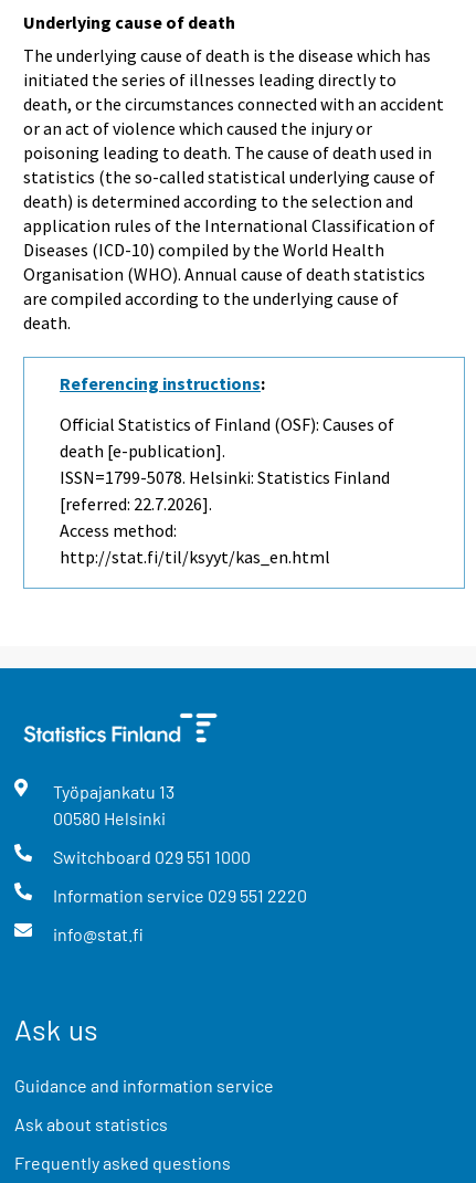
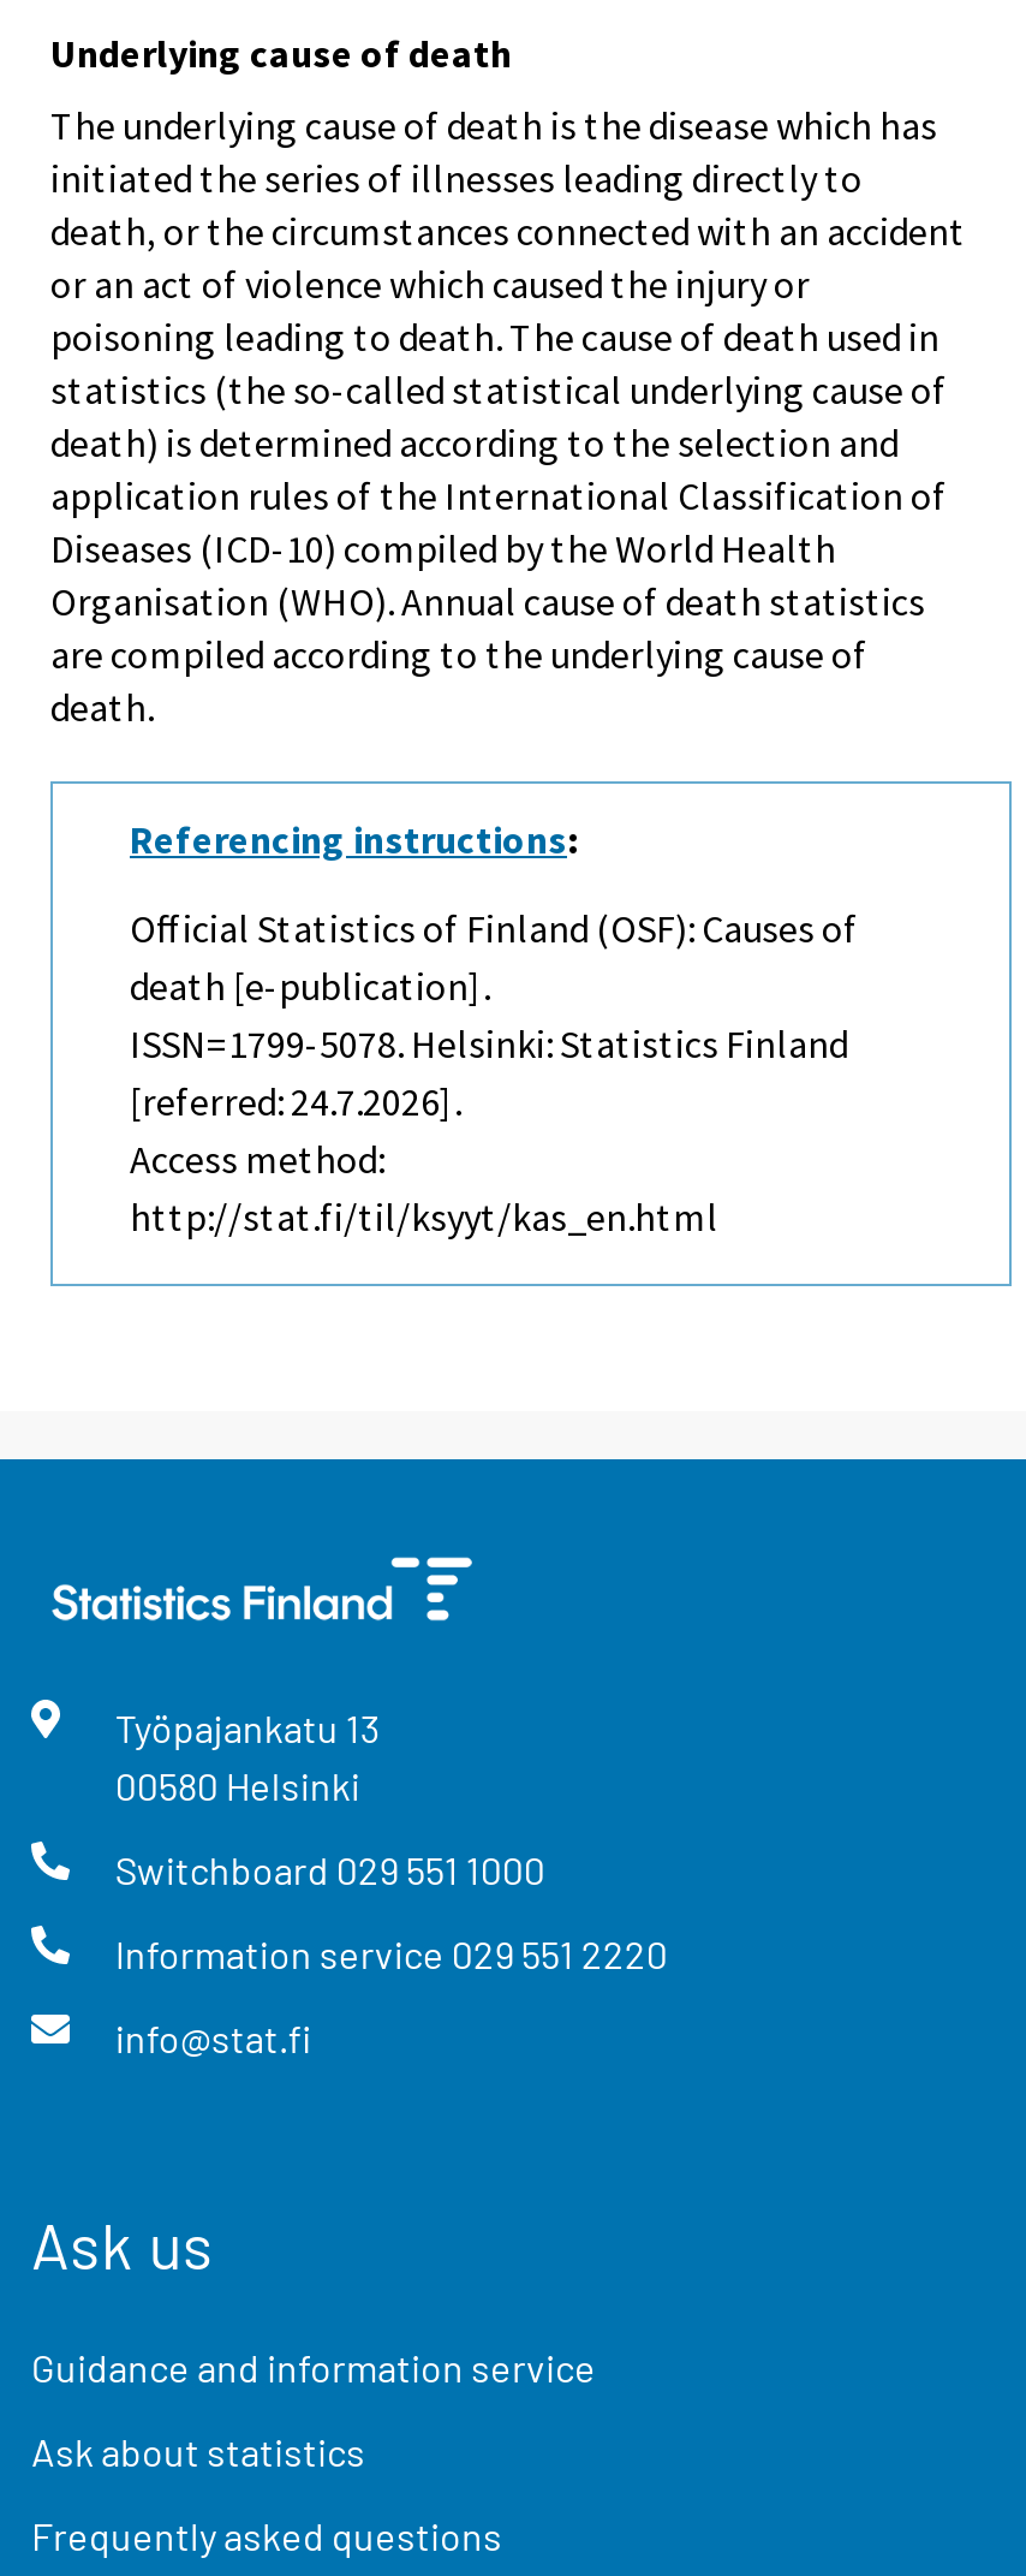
[60,492,212,514] [referred: 22.7.2026]. -> [130,1076,461,1124] [referred: 24.7.2026].

